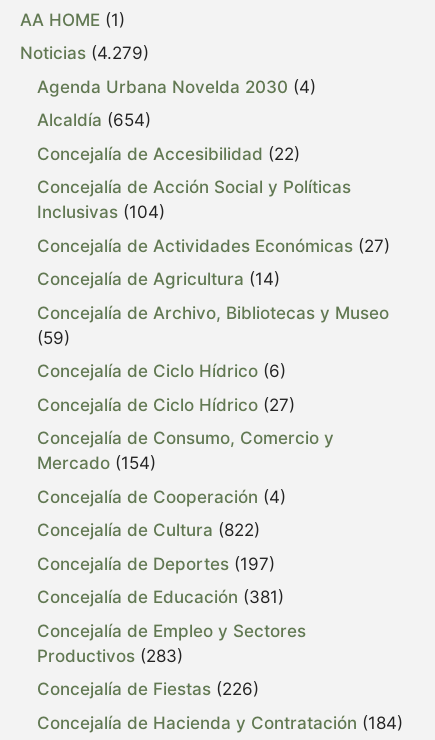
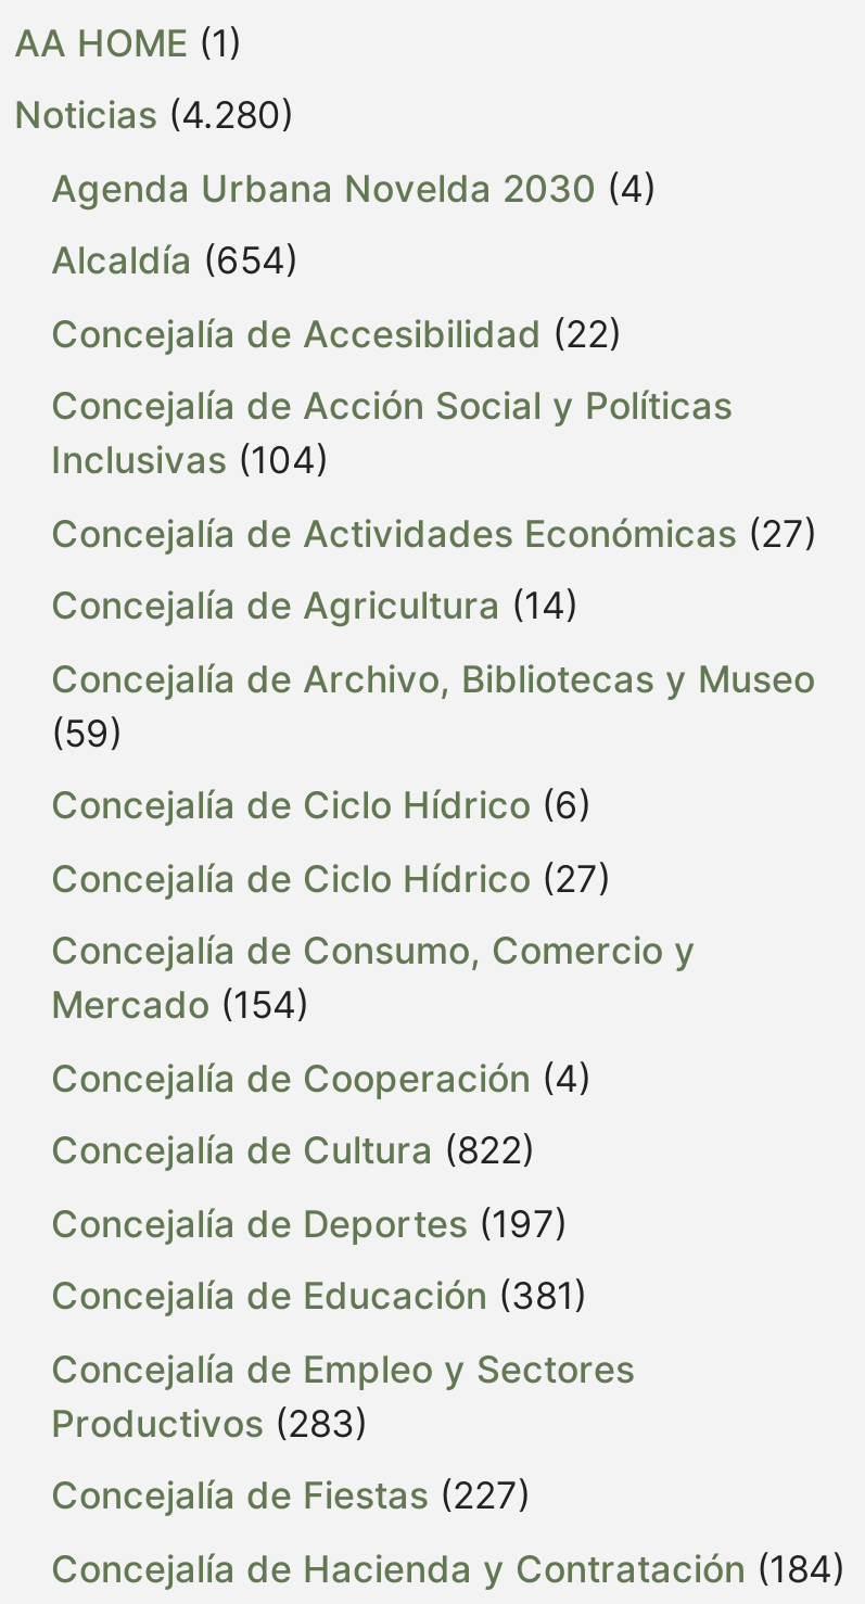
[20,43,149,63] Noticias (4.279) -> [14,94,294,137] Noticias (4.280)
[37,679,259,699] Concejalía de Fiestas (226) -> [51,1474,531,1517] Concejalía de Fiestas (227)

